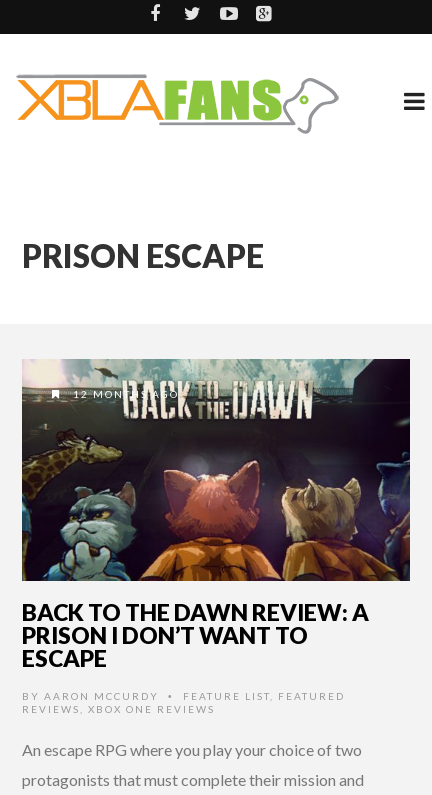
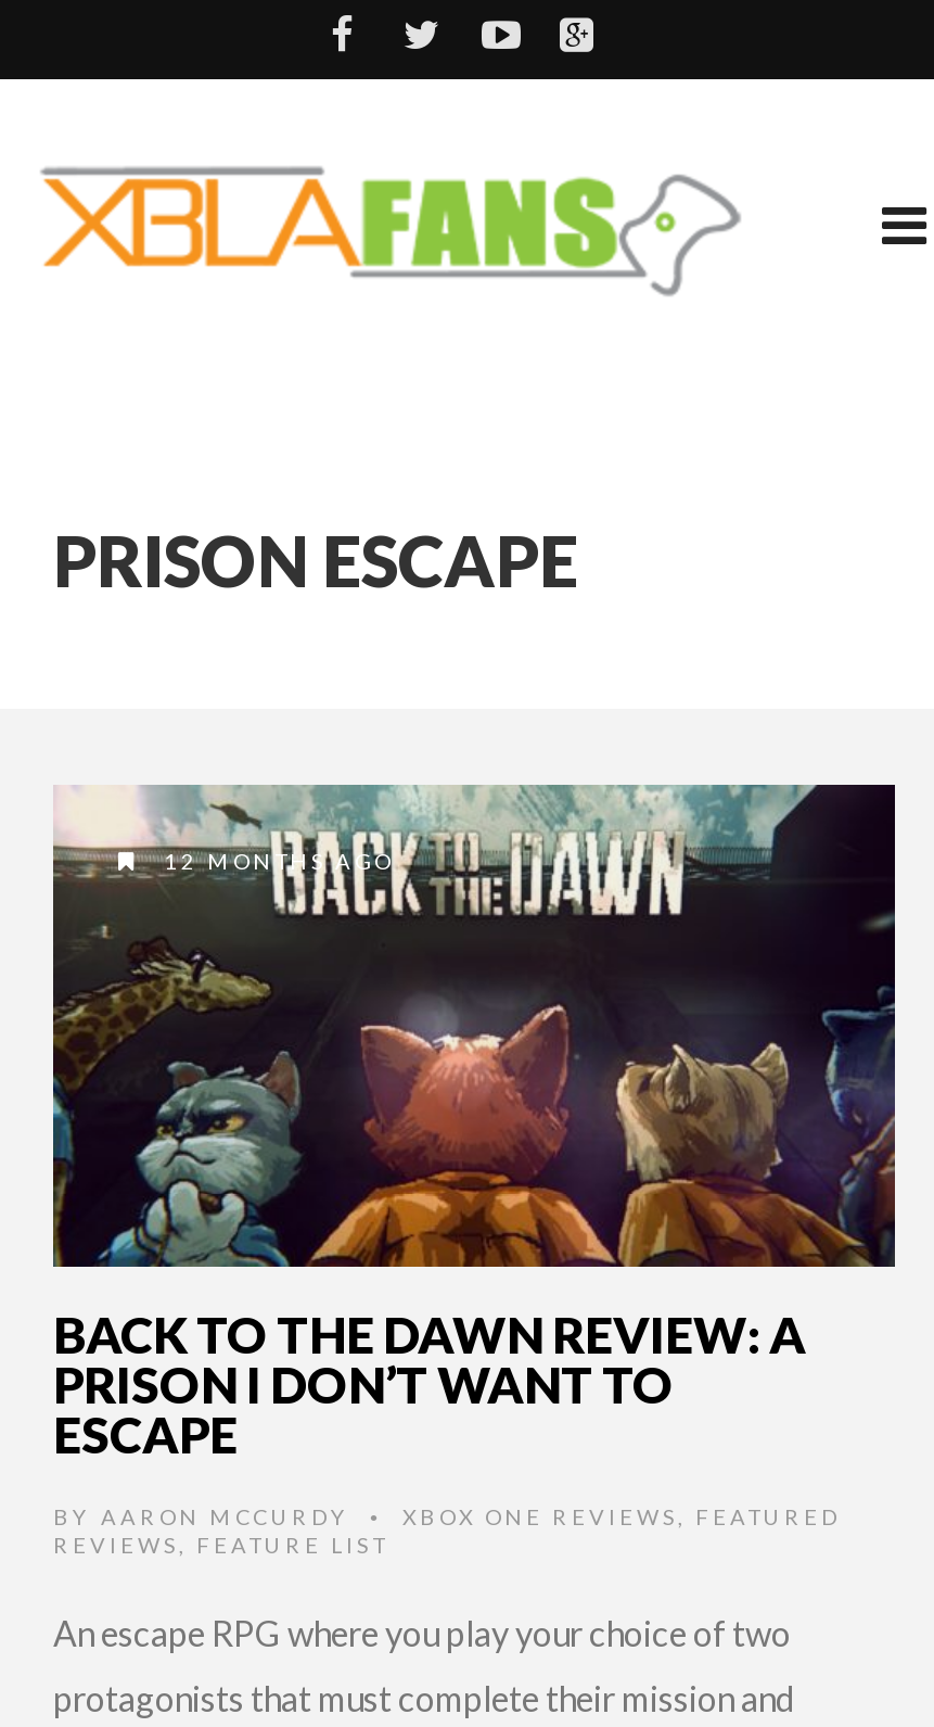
[22,689,345,714] BY AARON MCCURDY • FEATURE LIST, FEATURED | REVIEWS, XBOX ONE REVIEWS -> [53,1502,841,1557] BY AARON MCCURDY • XBOX ONE REVIEWS, FEATURED | REVIEWS, FEATURE LIST

